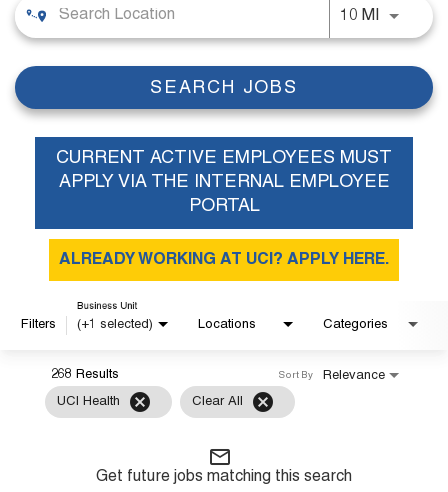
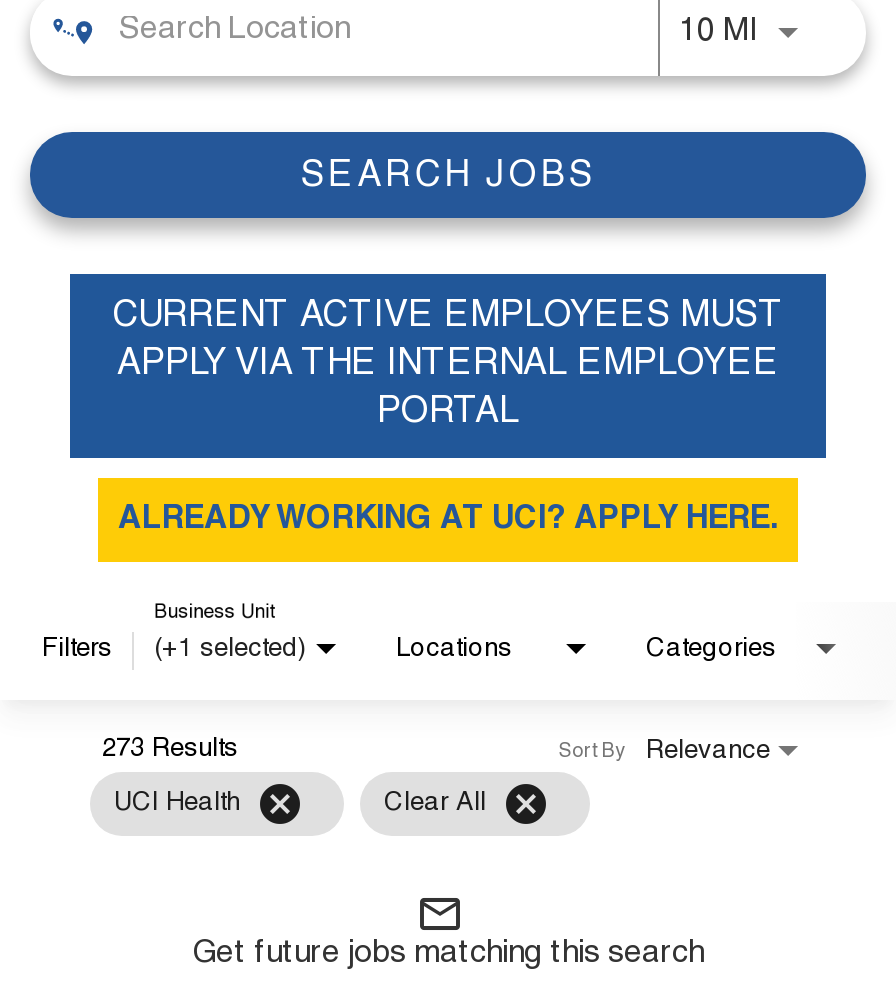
[51,369,119,381] 268 Results -> [102,738,238,762] 273 Results

